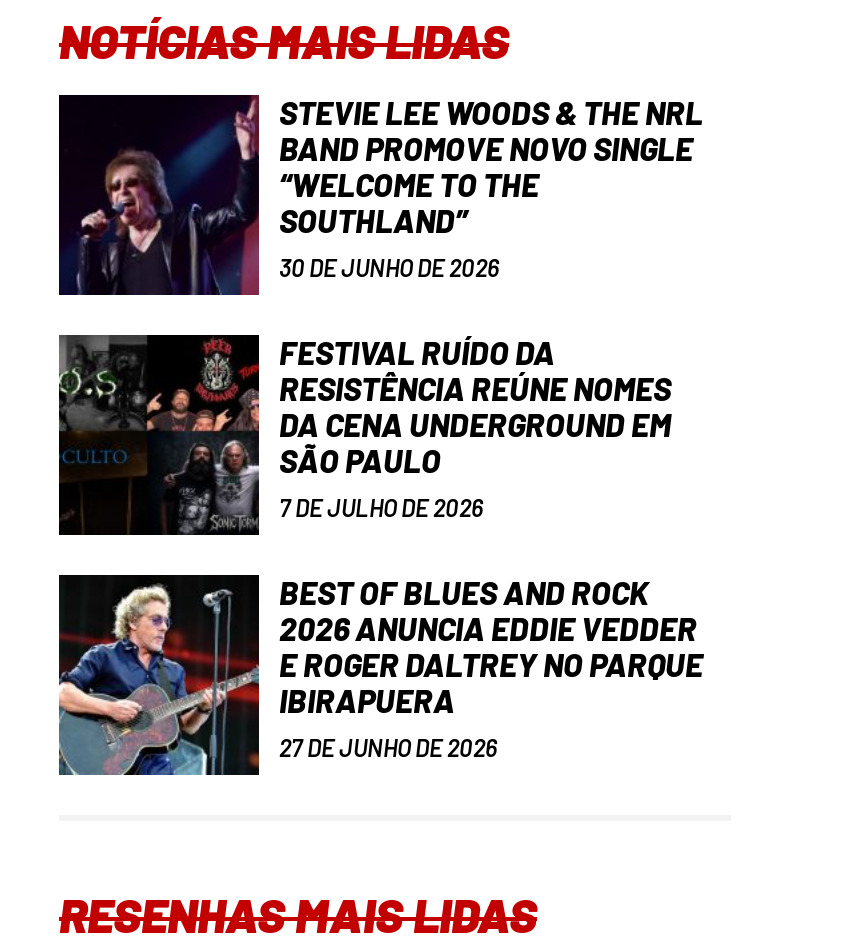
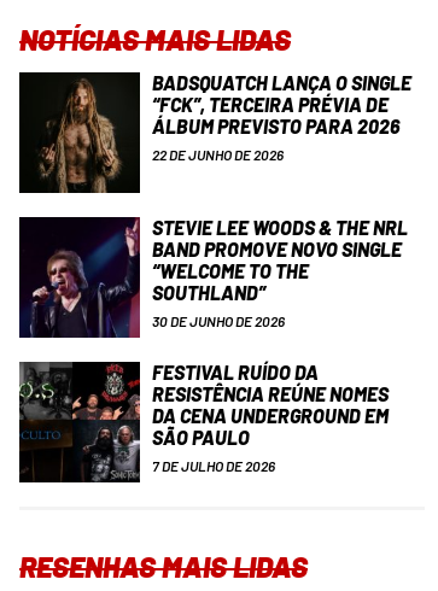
none -> [19,71,411,194] [image] | BADSQUATCH LANÇA O SINGLE | “FCK”, TERCEIRA PRÉVIA DE | ÁLBUM PREVISTO PARA 2026 | 22 DE JUNHO DE 2026
moved [59,93,703,521] -> [19,216,408,474]: [image] | STEVIE LEE WOODS & THE NRL | BAND PROMOVE NOVO SINGLE | ... | SÃO PAULO | 7 DE JULHO DE 2026
[57,573,703,777] [image] | BEST OF BLUES AND ROCK | 2026 ANUNCIA EDDIE VEDDER | E ROGER DALTREY NO PARQUE | IBIRAPUERA | 27 DE JUNHO DE 2026 -> none

